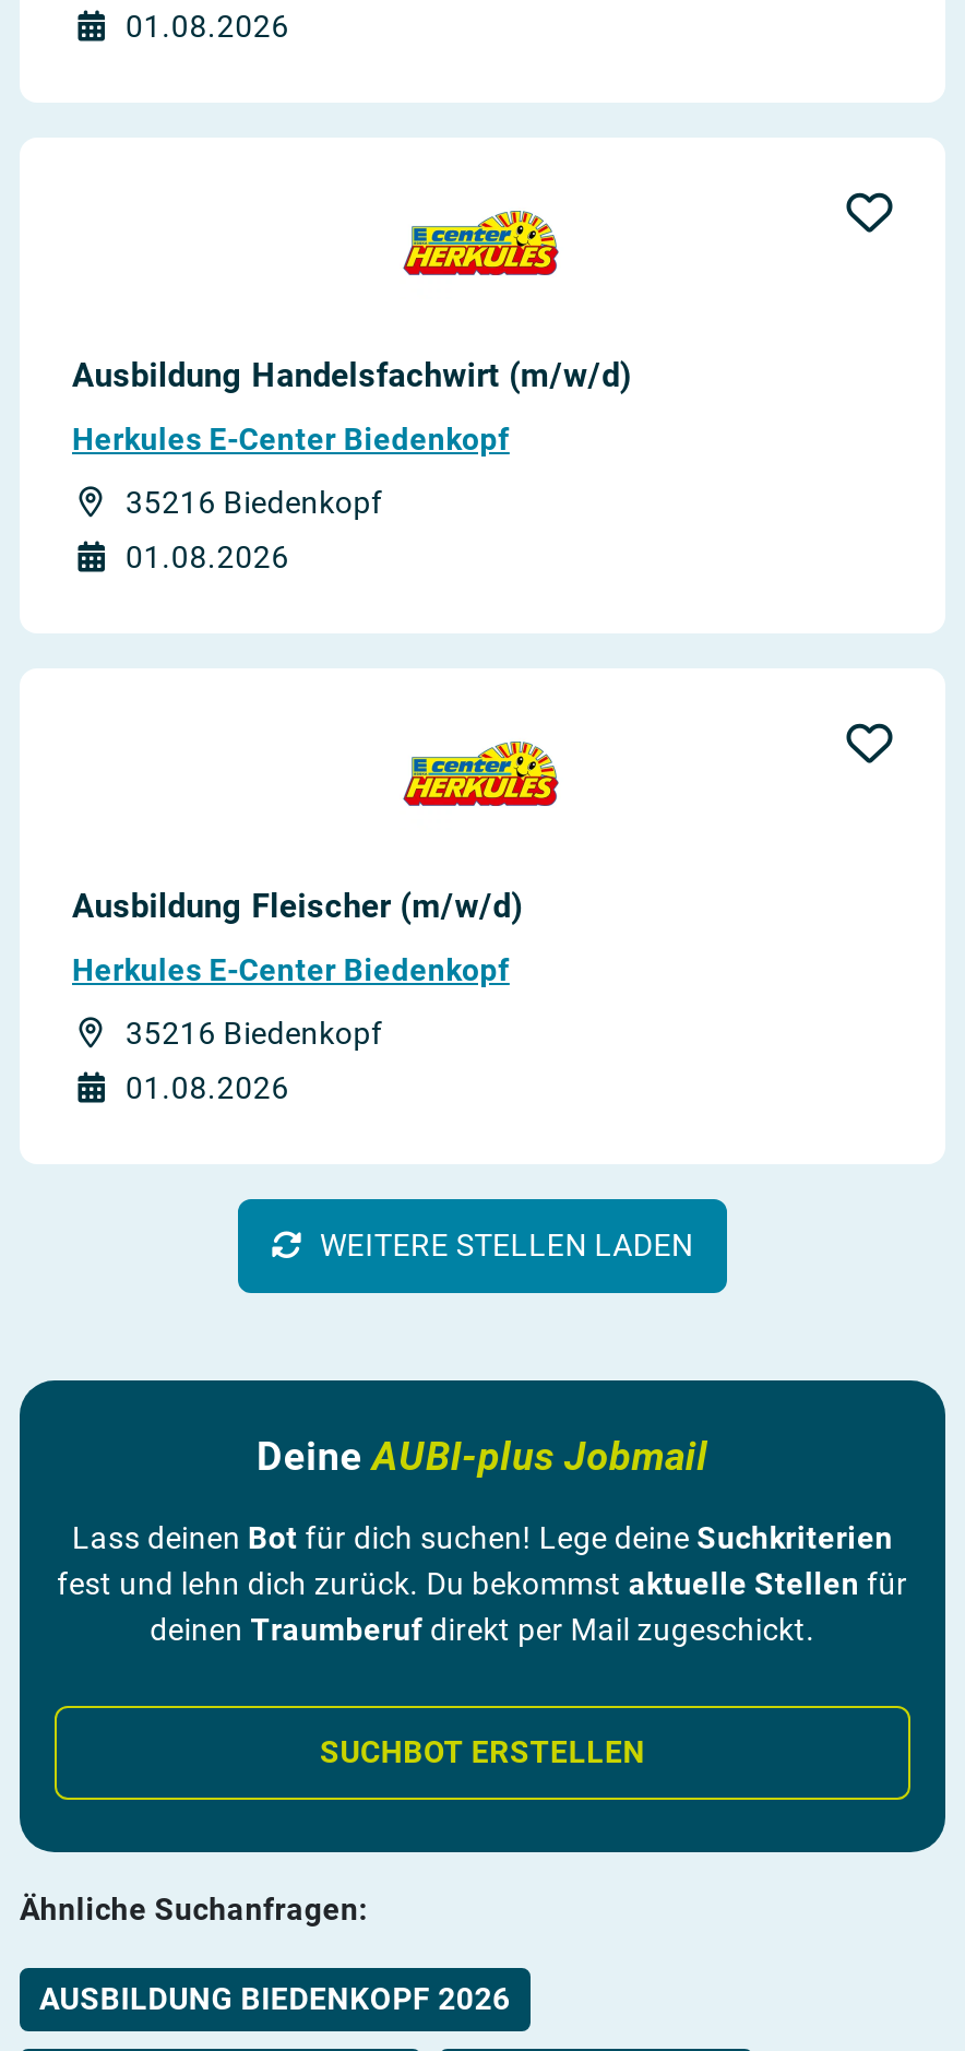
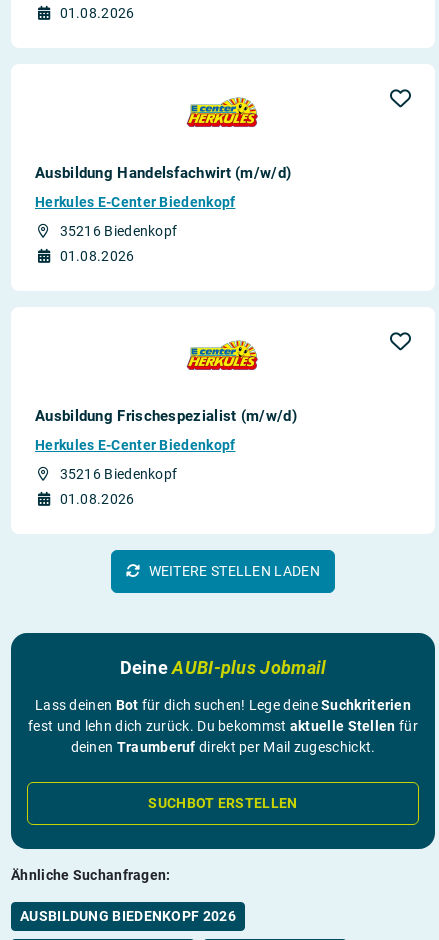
[72,888,523,927] Ausbildung Fleischer (m/w/d) -> [35,407,297,425] Ausbildung Frischespezialist (m/w/d)

